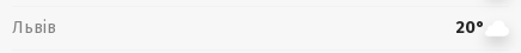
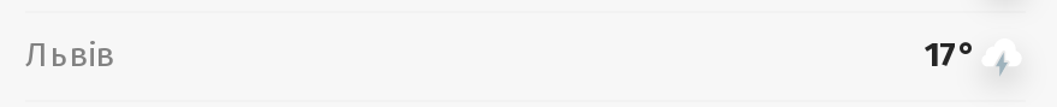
[455,18,485,38] 20° -> [925,35,978,76] 17°

